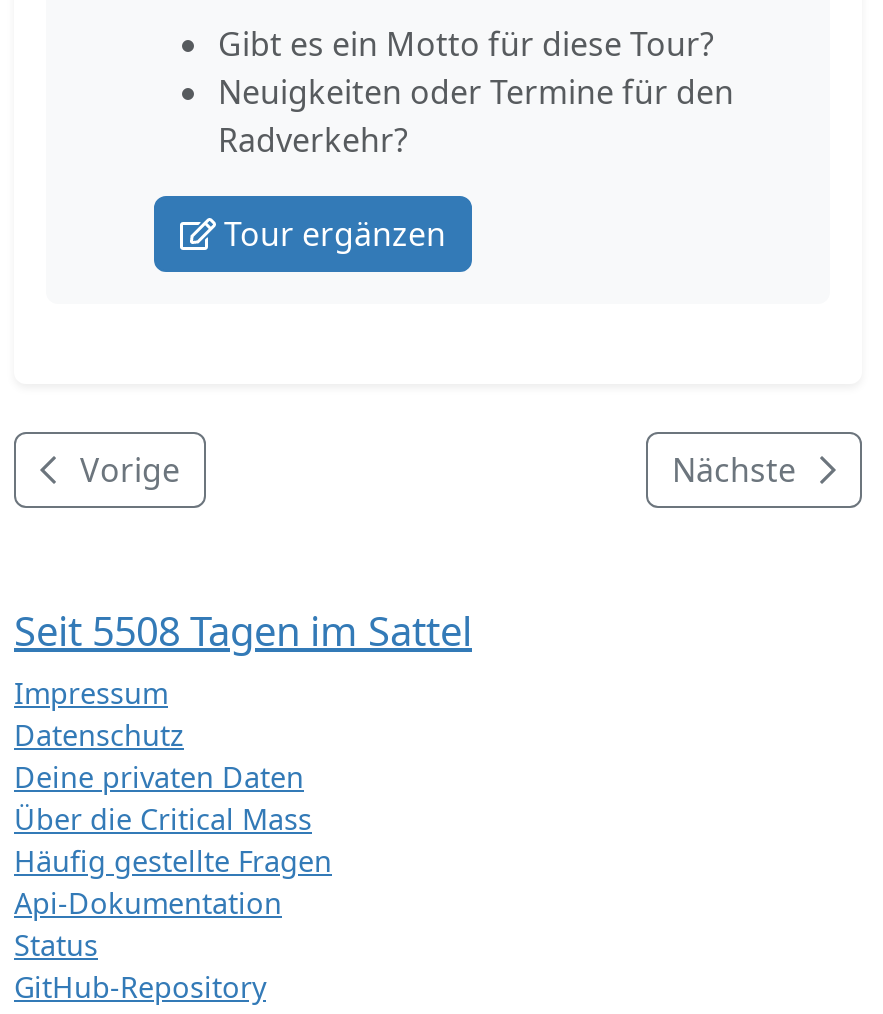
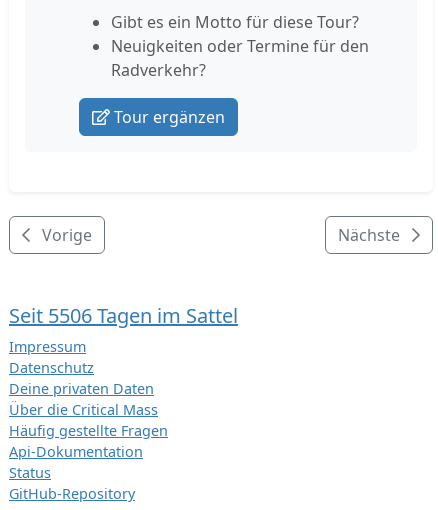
[14,603,472,657] Seit 5508 Tagen im Sattel -> [9,302,238,329] Seit 5506 Tagen im Sattel

